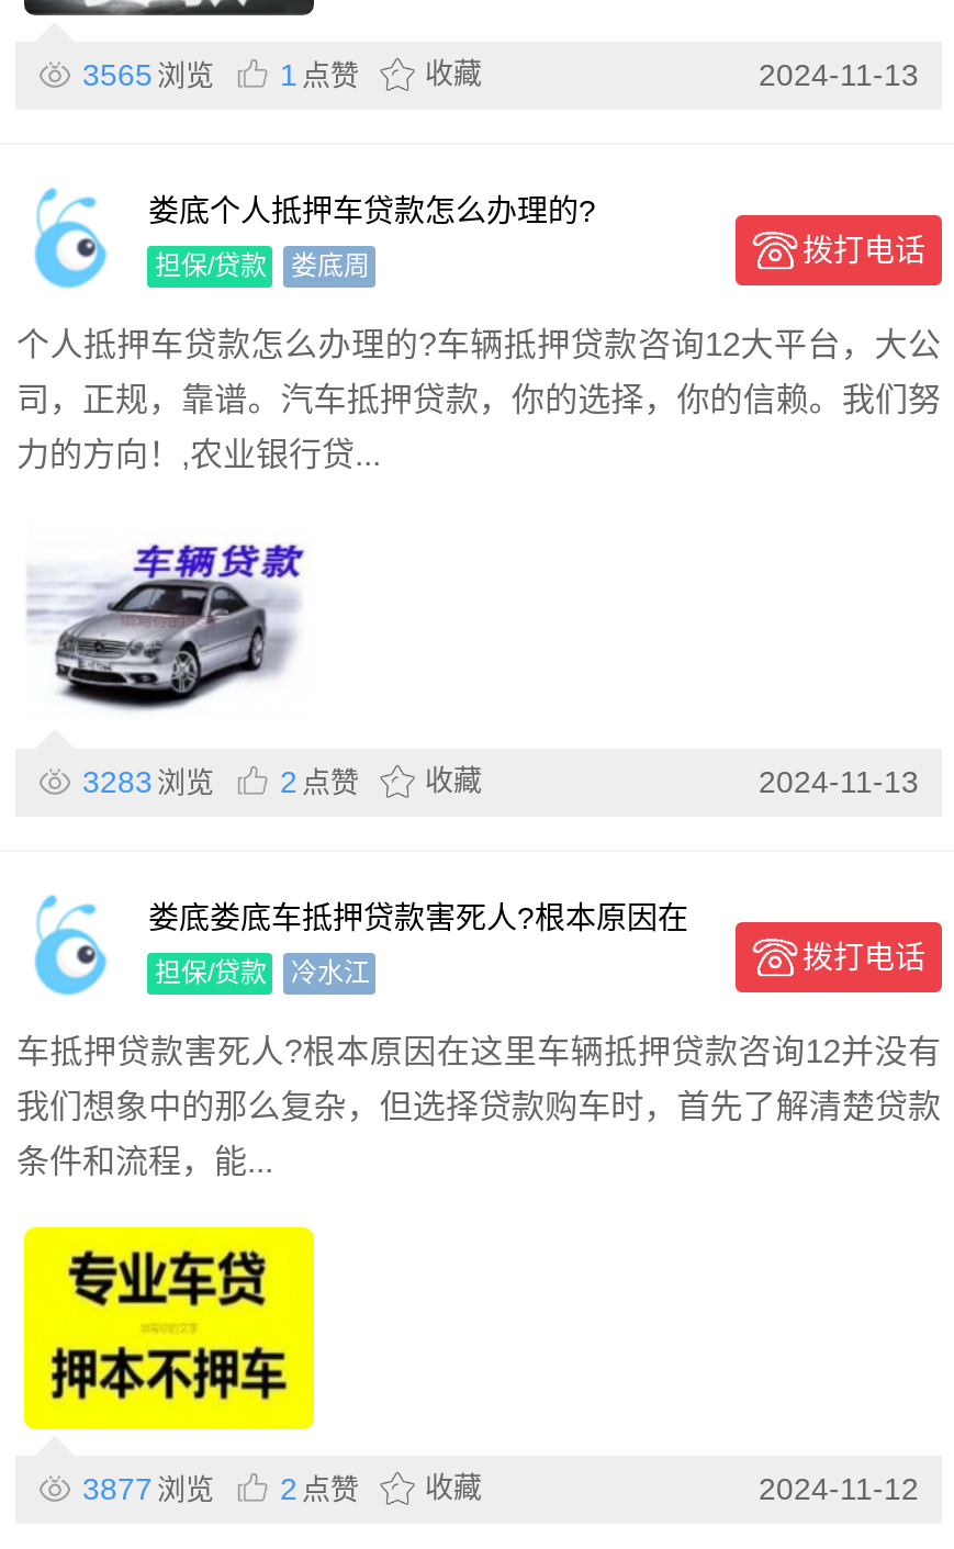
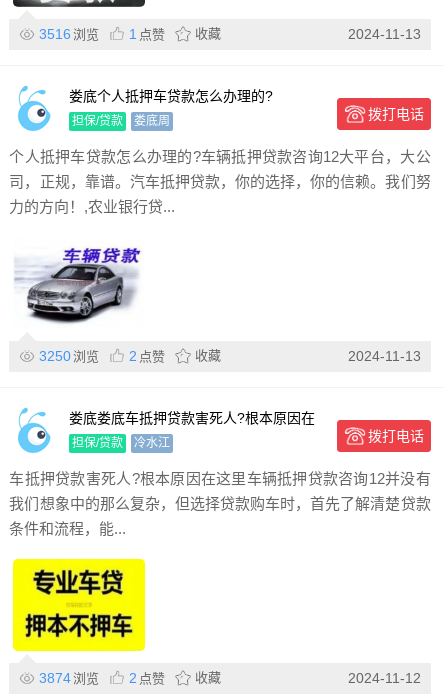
[82,56,482,92] 3565 浏览 1 点赞 收藏 -> [39,26,221,42] 3516 浏览 1 点赞 收藏
[82,763,482,799] 3283 浏览 2 点赞 收藏 -> [39,348,221,364] 3250 浏览 2 点赞 收藏
[82,1470,482,1506] 3877 浏览 2 点赞 收藏 -> [39,670,221,686] 3874 浏览 2 点赞 收藏

